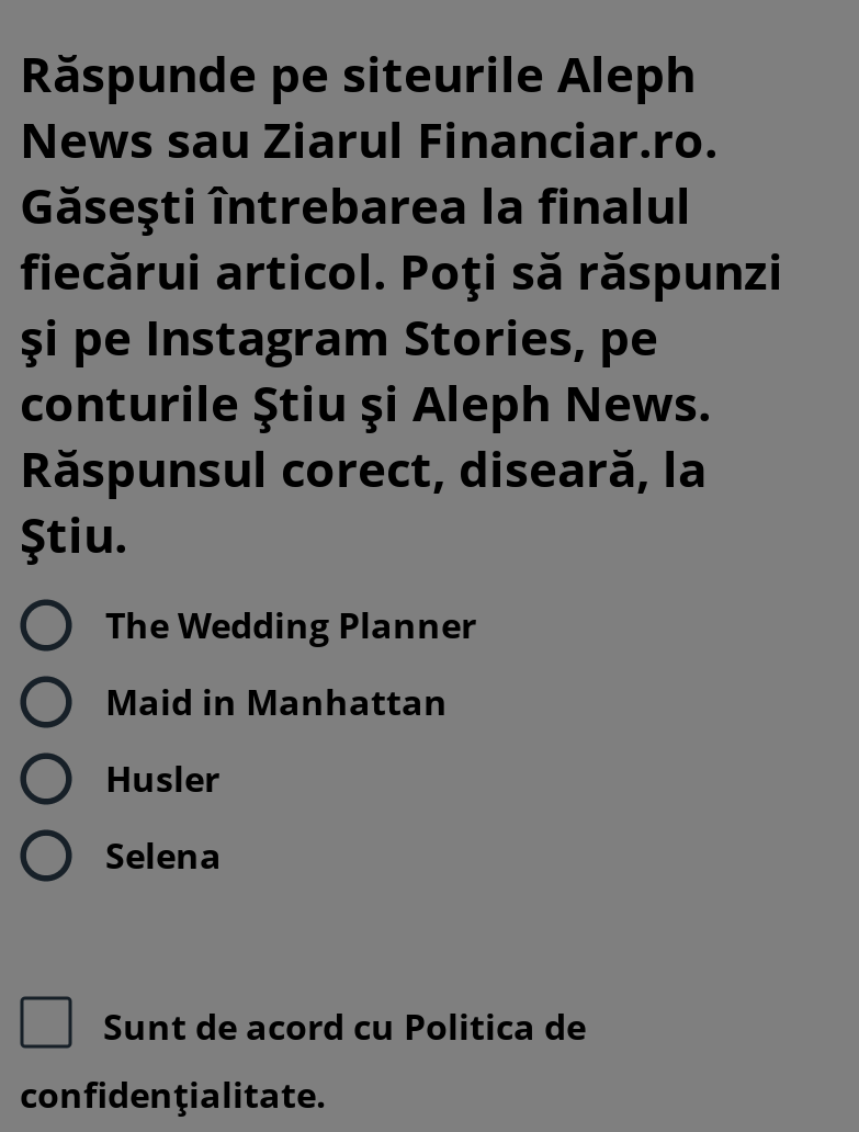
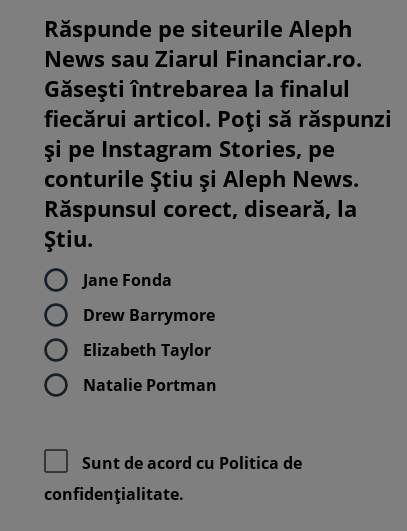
[105,601,476,649] The Wedding Planner -> [83,269,172,291] Jane Fonda
[105,678,448,726] Maid in Manhattan -> [83,304,215,326] Drew Barrymore
[105,755,219,803] Husler -> [83,339,211,361] Elizabeth Taylor
[105,831,222,880] Selena -> [83,374,217,396] Natalie Portman

